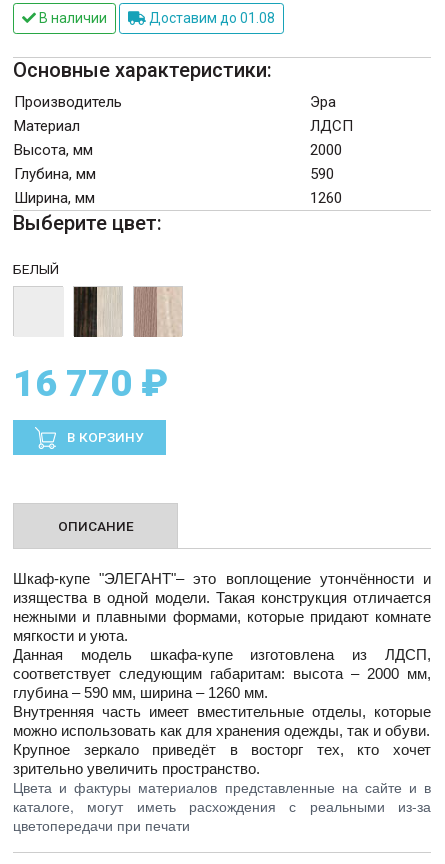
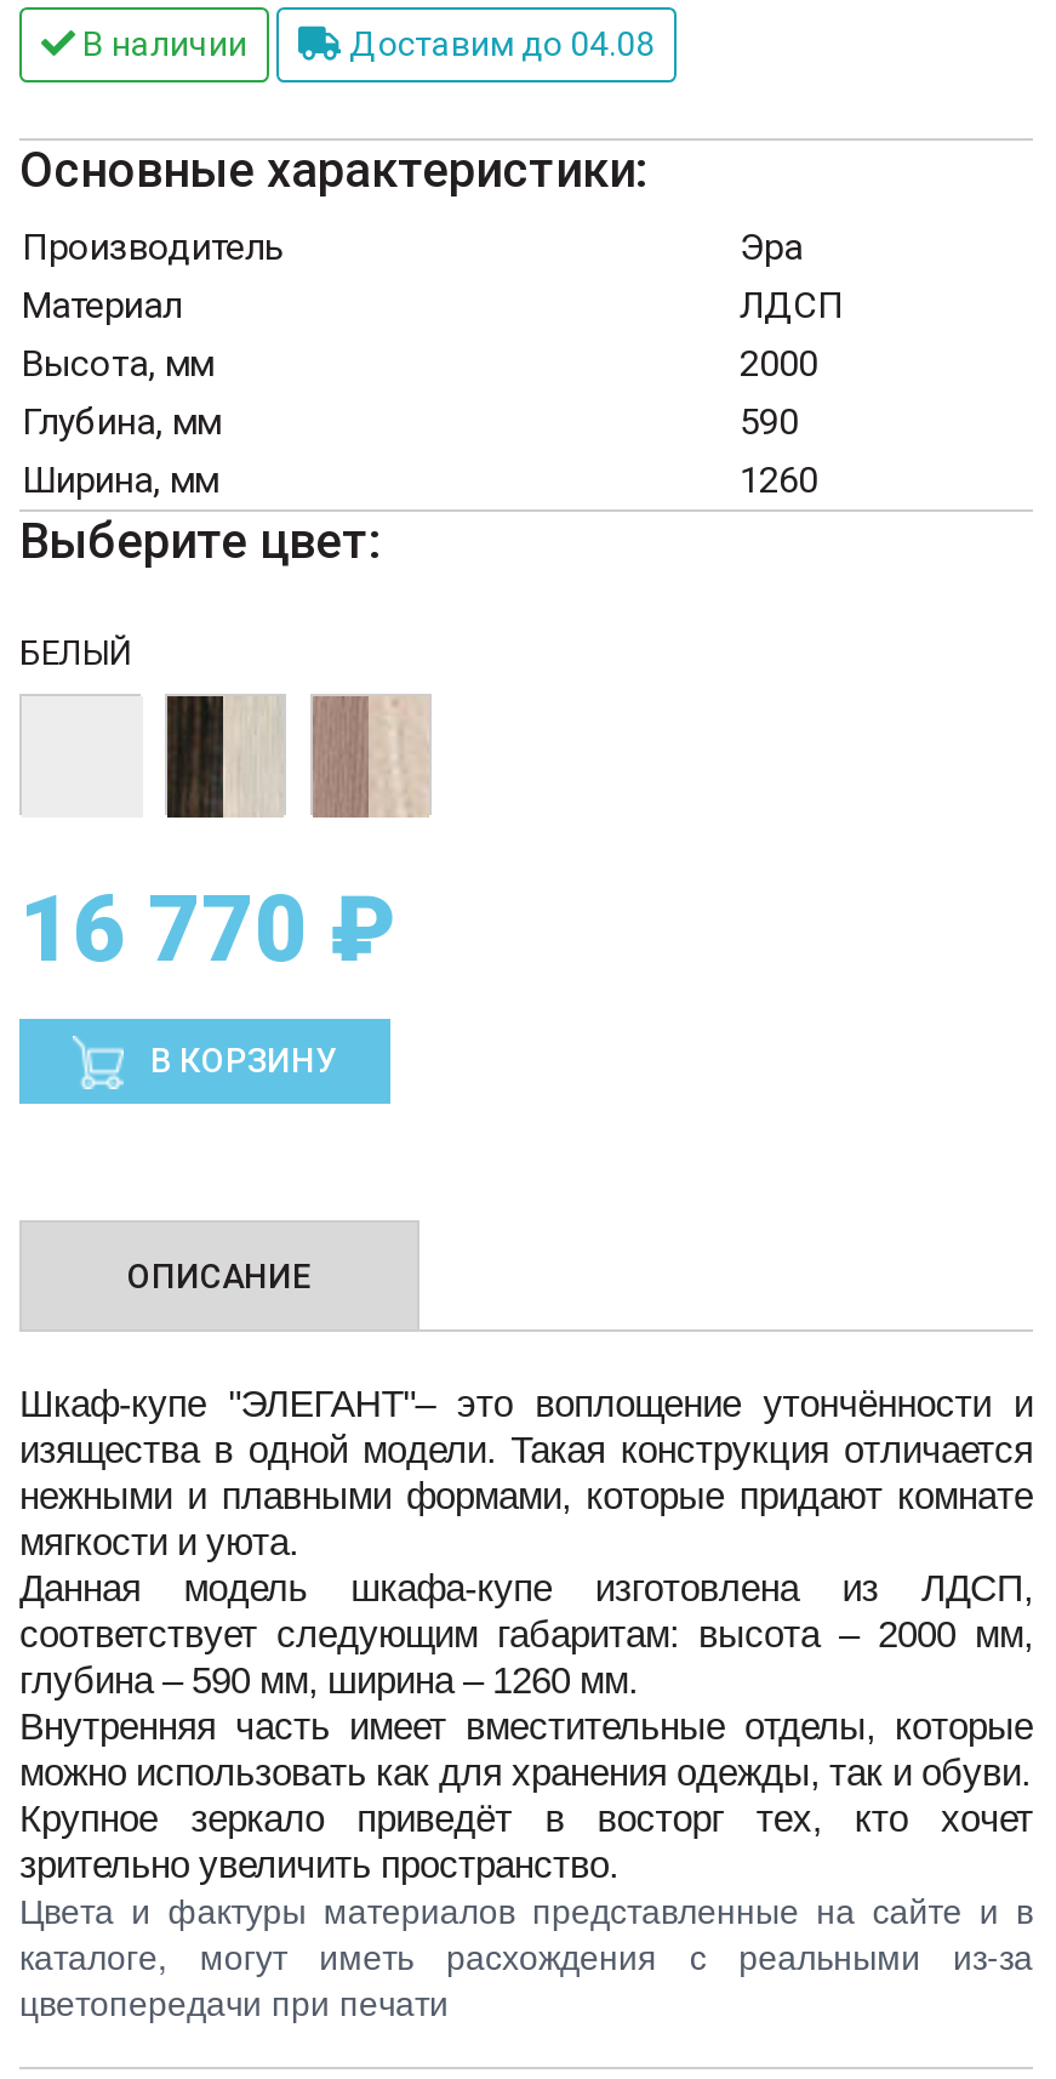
[146,10,275,26] Доставим до 01.08 -> [342,24,655,63] Доставим до 04.08

